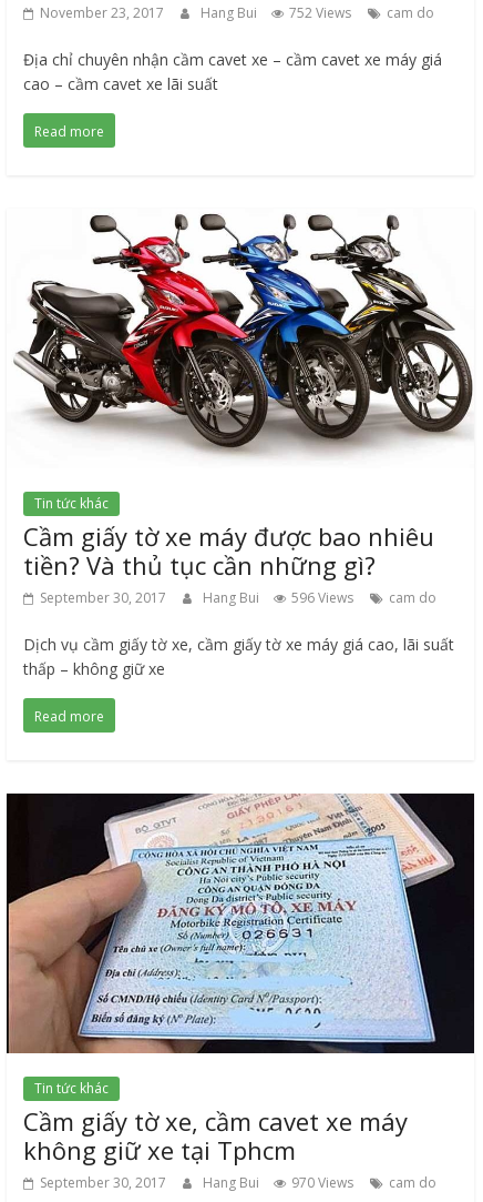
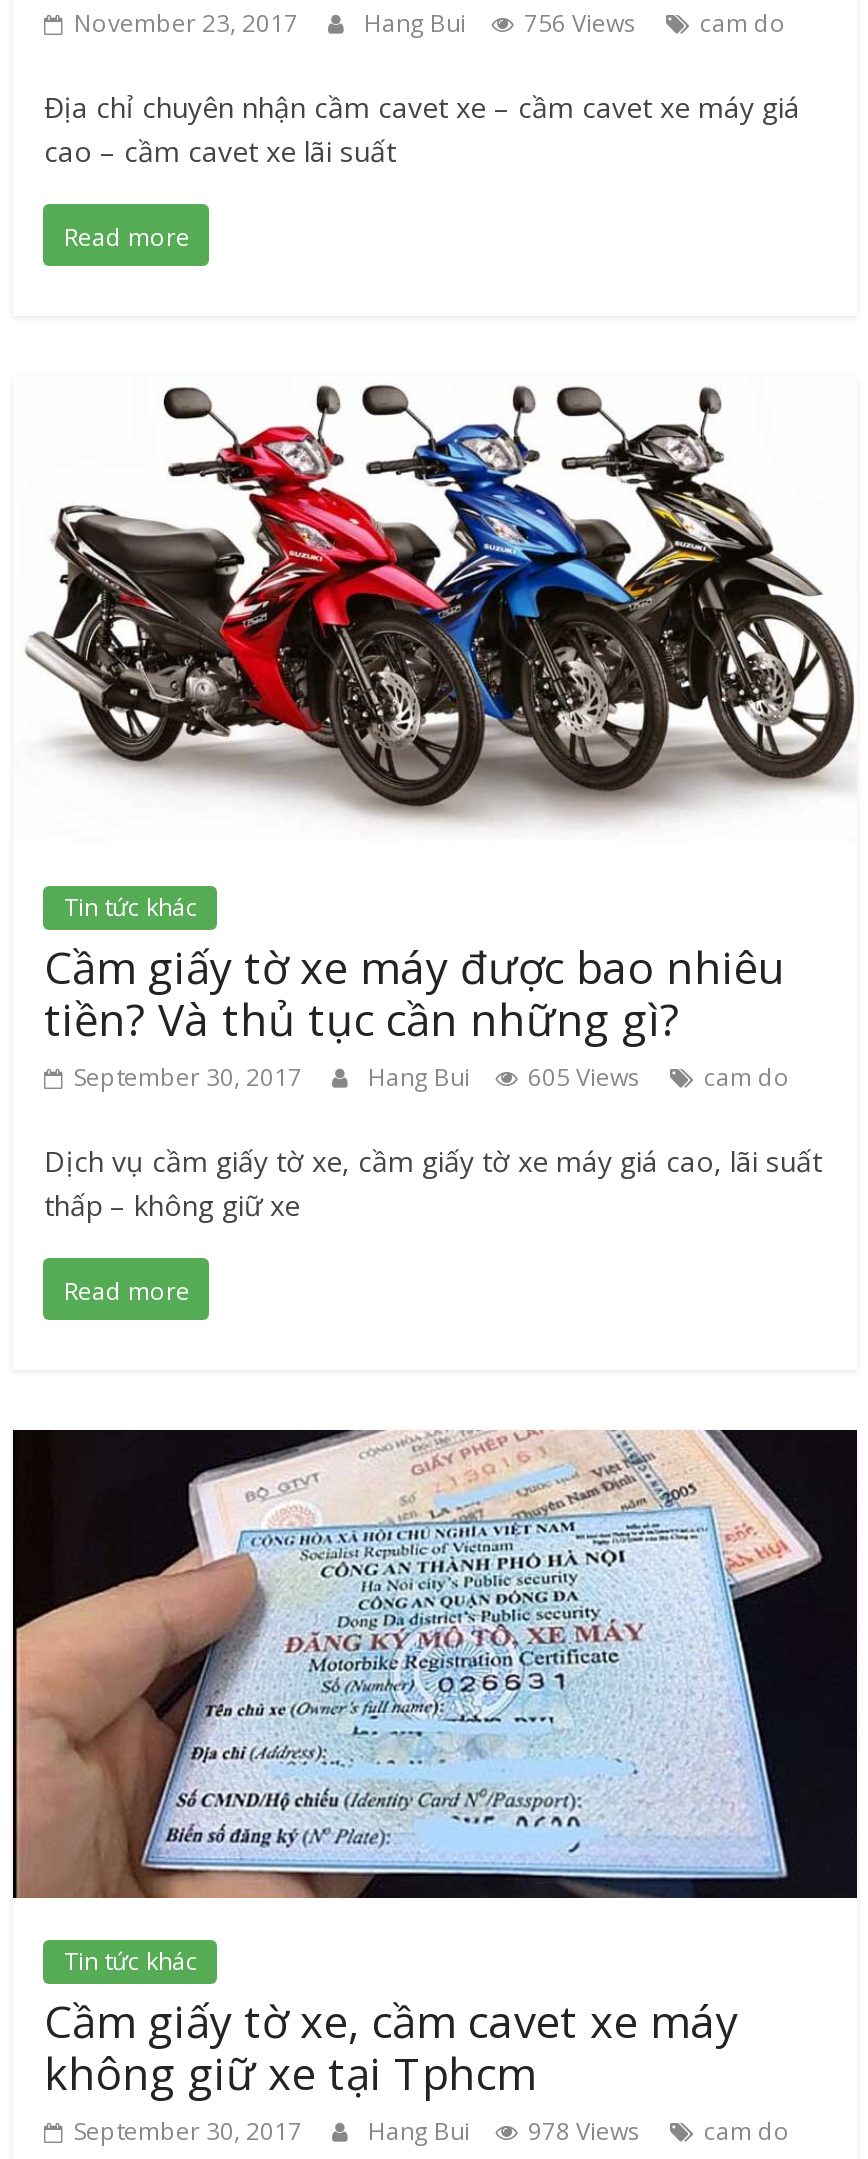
[40,3,435,22] November 23, 2017 Hang Bui 752 Views cam do -> [74,6,786,40] November 23, 2017 Hang Bui 756 Views cam do
[40,588,437,607] September 30, 2017 Hang Bui 596 Views cam do -> [74,1060,790,1094] September 30, 2017 Hang Bui 605 Views cam do
[40,1174,437,1192] September 30, 2017 Hang Bui 970 Views cam do -> [74,2115,790,2149] September 30, 2017 Hang Bui 978 Views cam do

